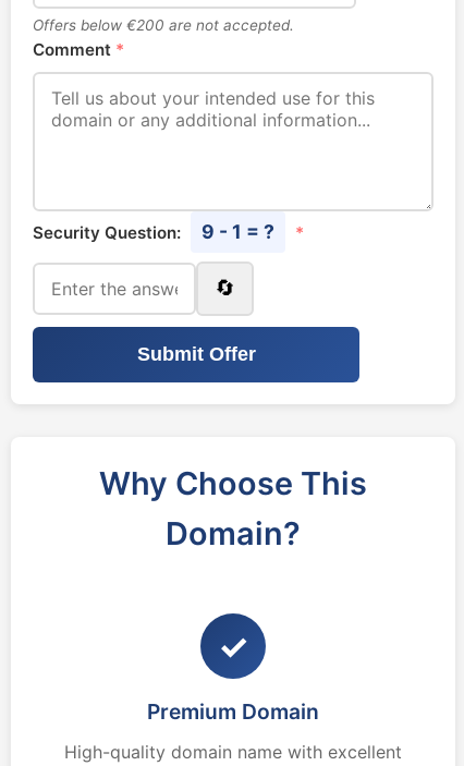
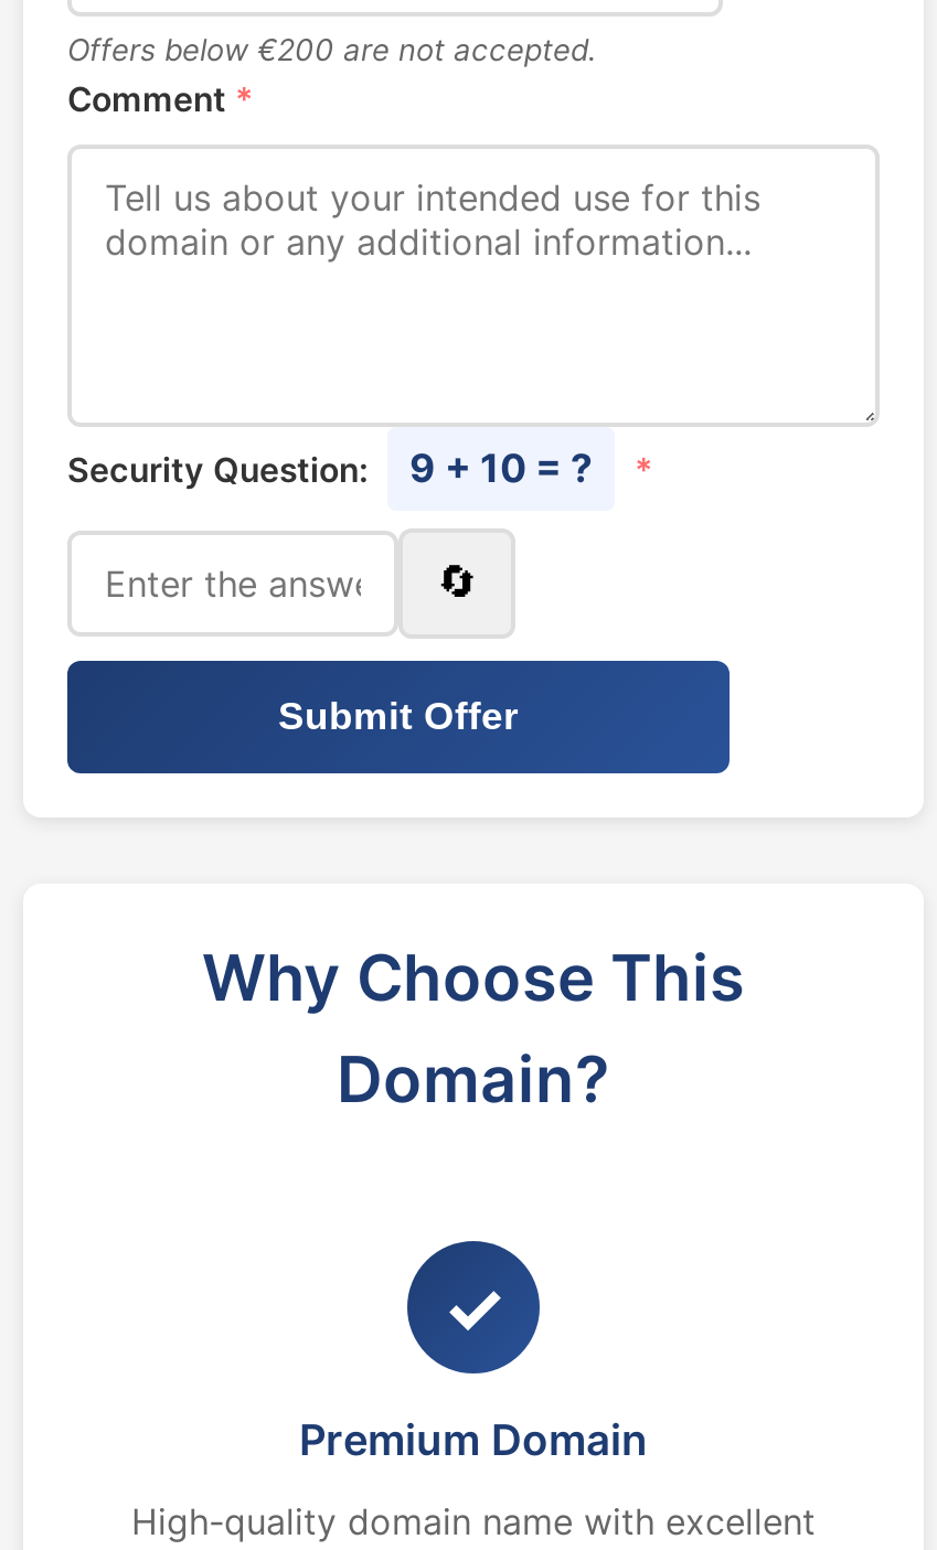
[202,220,274,243] 9 - 1 = ? -> [409,445,593,491] 9 + 10 = ?

